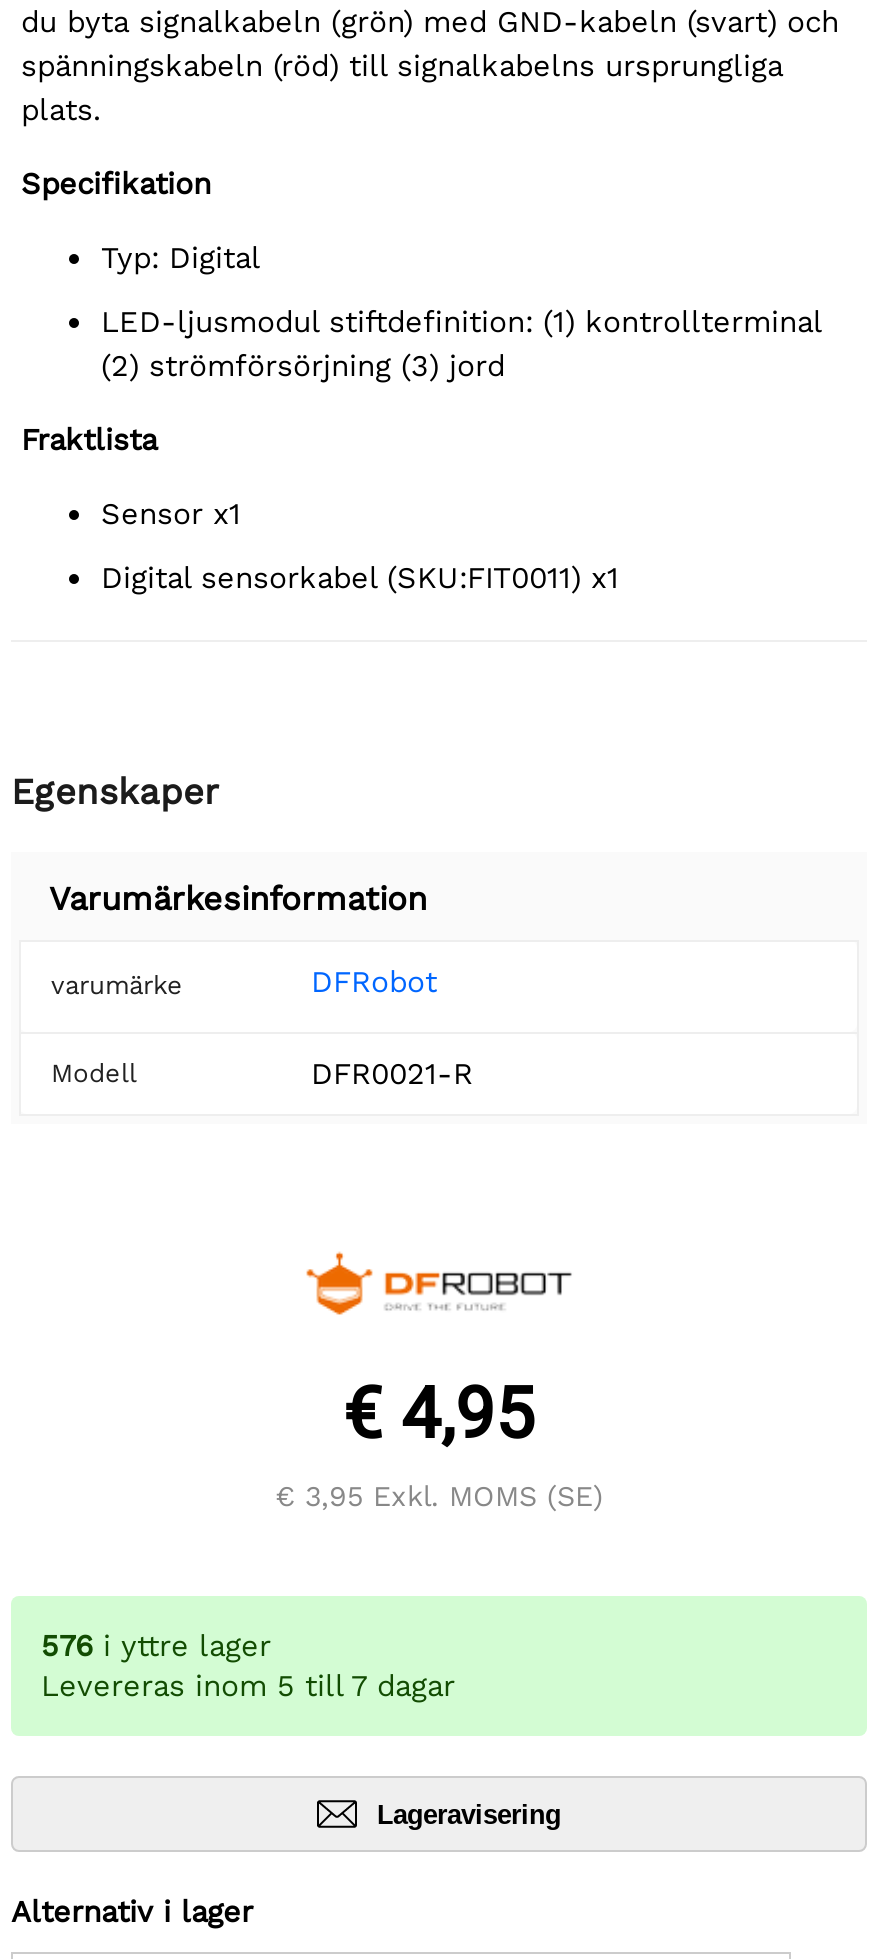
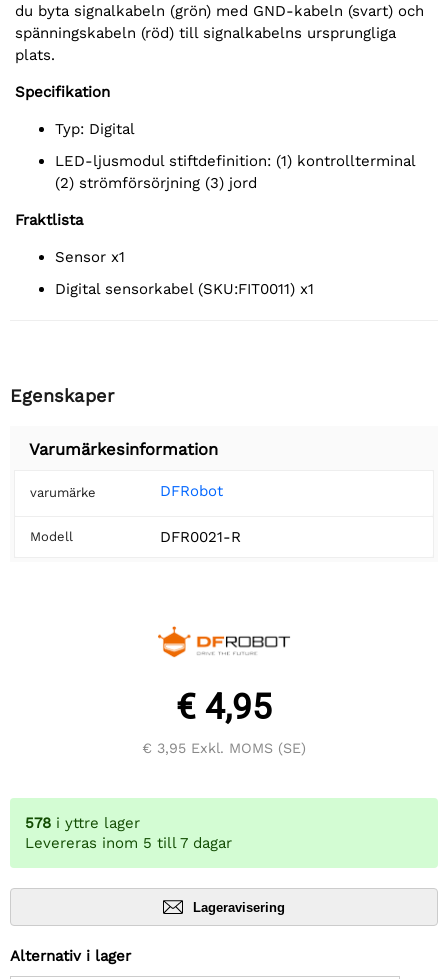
[41,1629,271,1665] 576 i yttre lager -> [25,814,140,832] 578 i yttre lager

